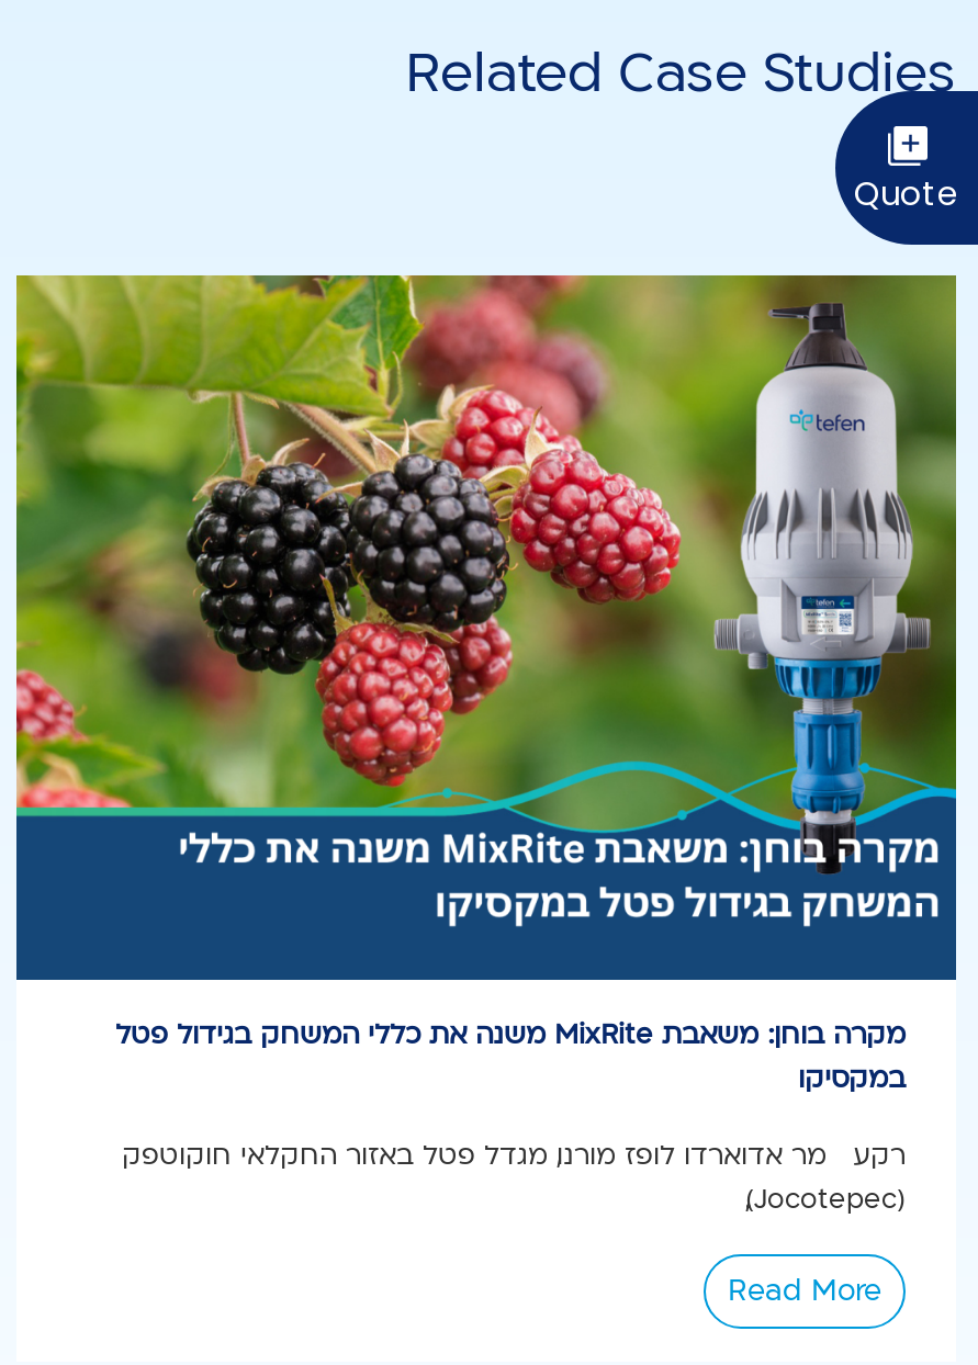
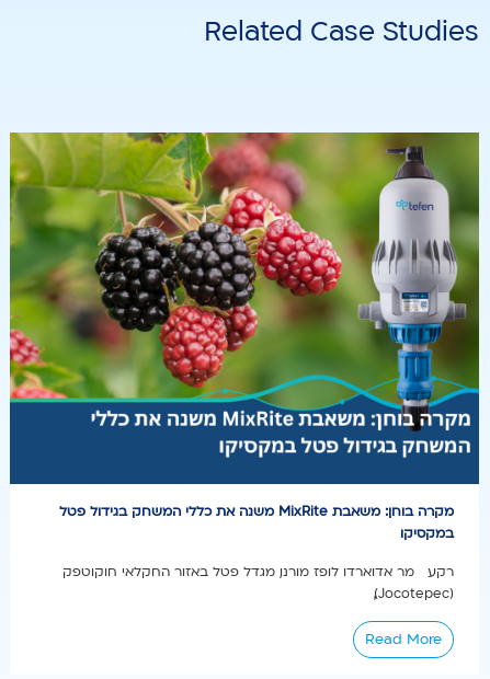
[833,89,971,247] [image] -> none

